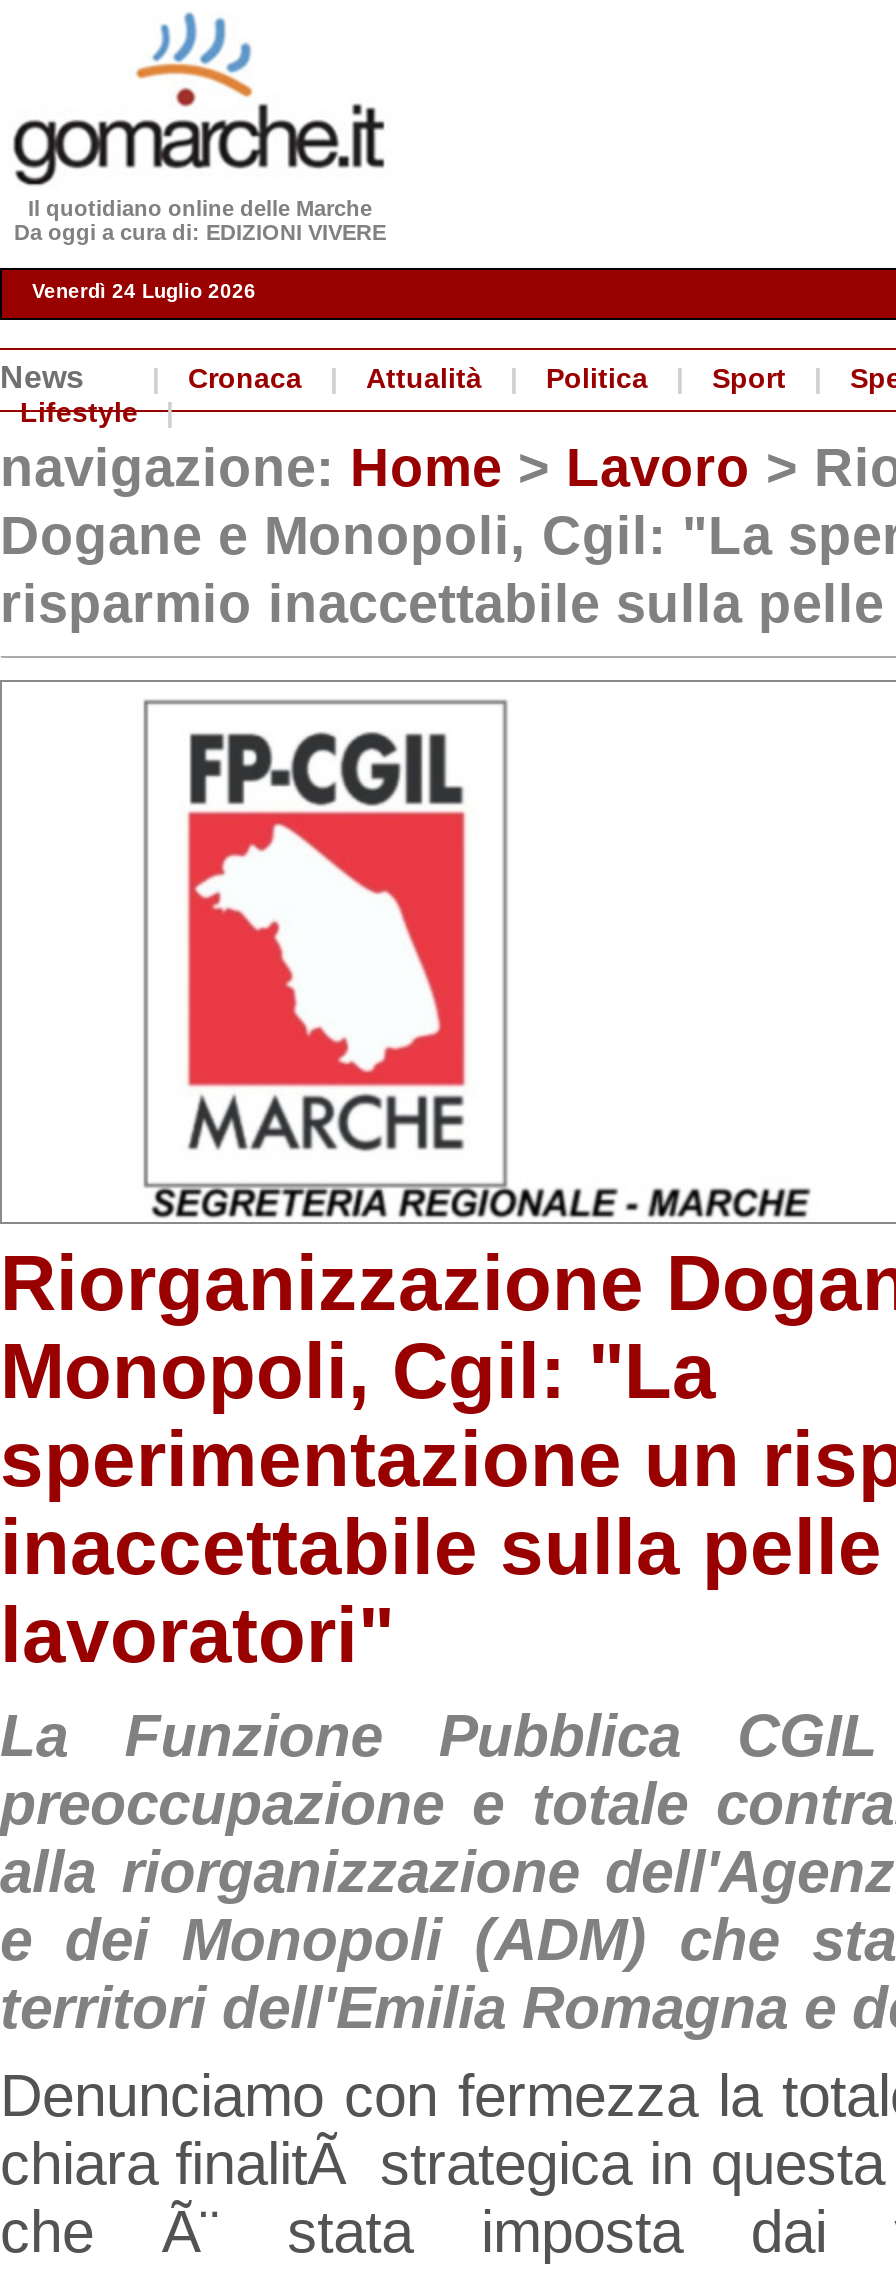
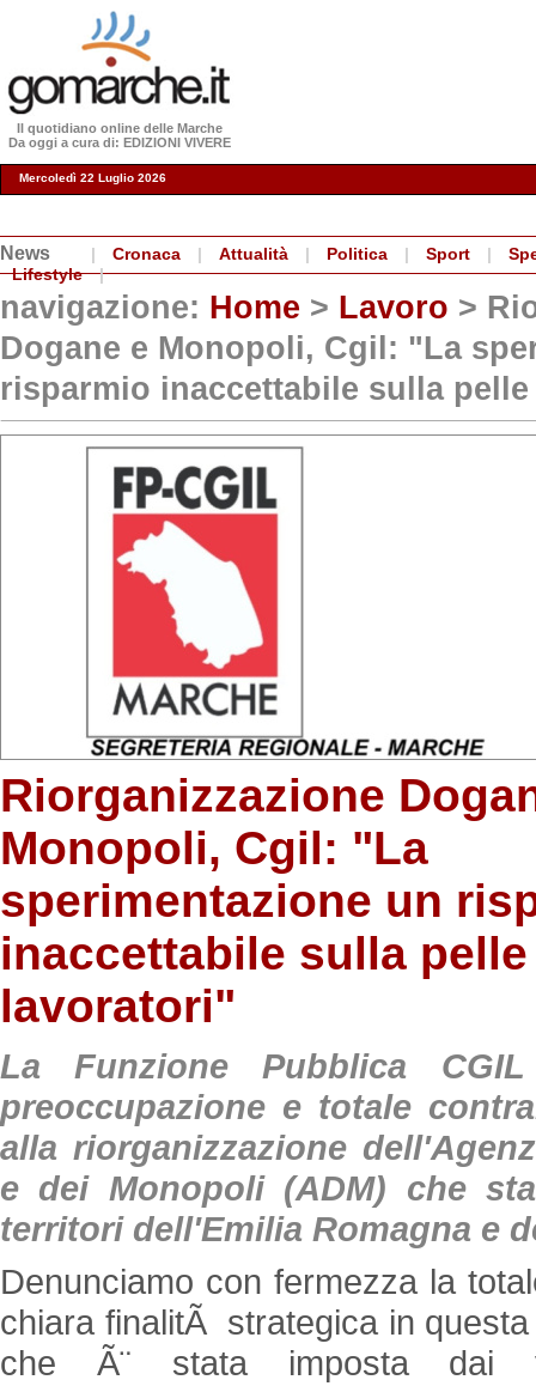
[32,280,256,302] Venerdì 24 Luglio 2026 -> [19,171,166,184] Mercoledì 22 Luglio 2026

